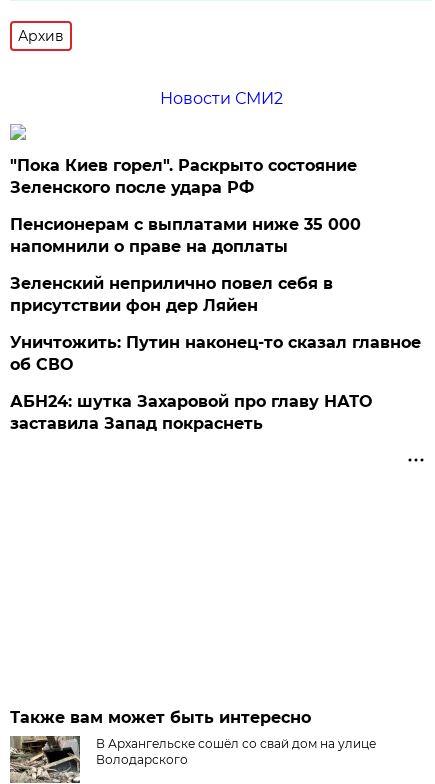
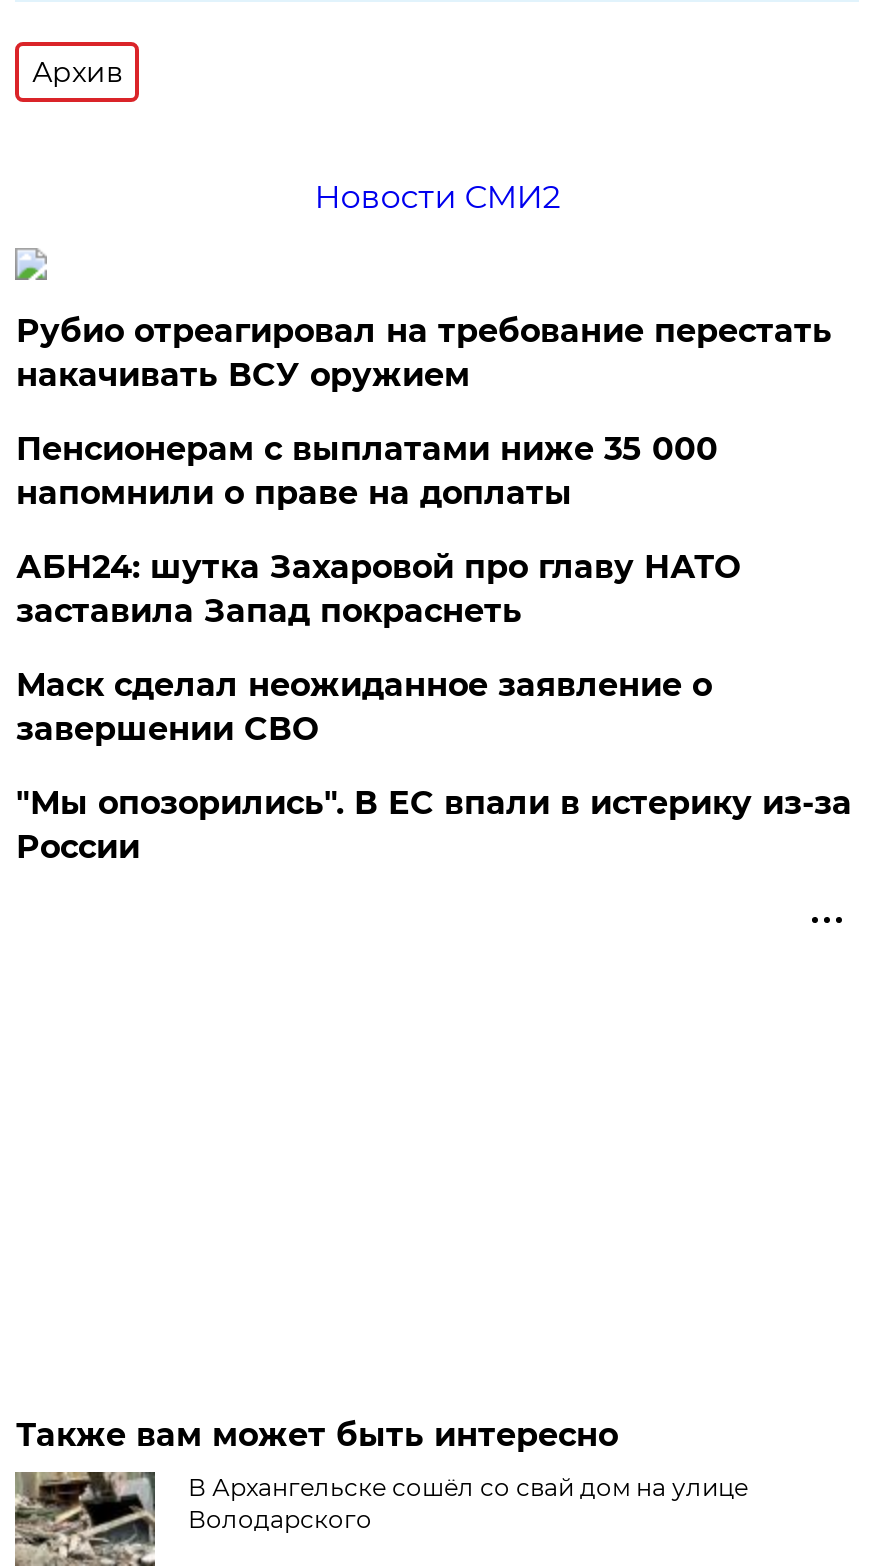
[10,156,357,197] "Пока Киев горел". Раскрыто состояние | Зеленского после удара РФ -> [16,312,832,394] Рубио отреагировал на требование перестать | накачивать ВСУ оружием
[10,274,421,374] Зеленский неприлично повел cебя в | присутствии фон дер Ляйен | Уничтожить: Путин наконец-то сказал главное | об СВО -> none
moved [10,392,372,433] -> [16,548,740,630]: АБН24: шутка Захаровой про главу НАТО | заставила Запад покраснеть
none -> [16,666,852,866] Маск сделал неожиданное заявление о | завершении СВО | "Мы опозорились". В ЕС впали в истерику из-за | России

